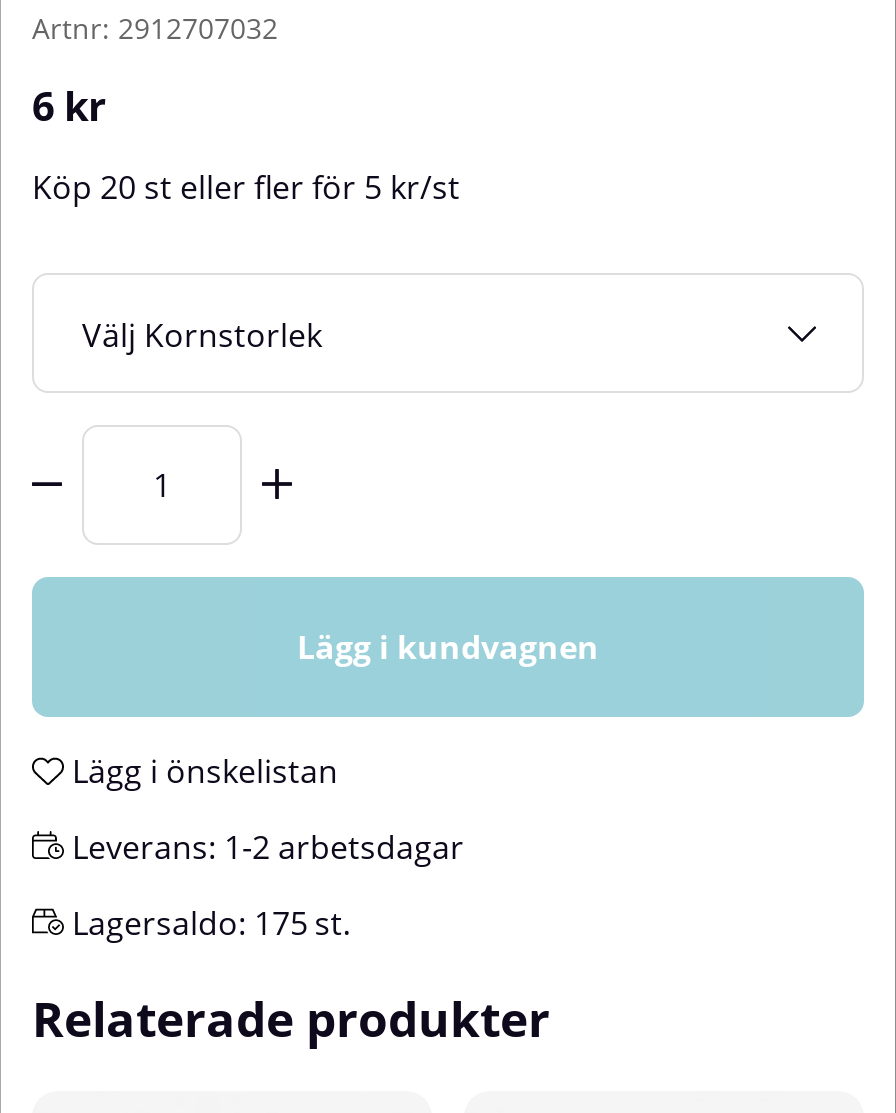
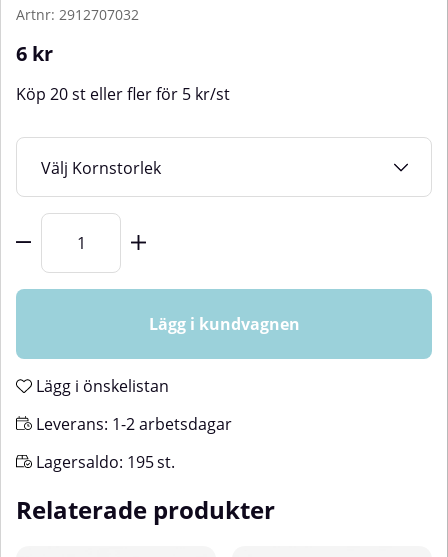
[64,901,350,945] Lagersaldo: 175 st. -> [32,451,175,473] Lagersaldo: 195 st.

